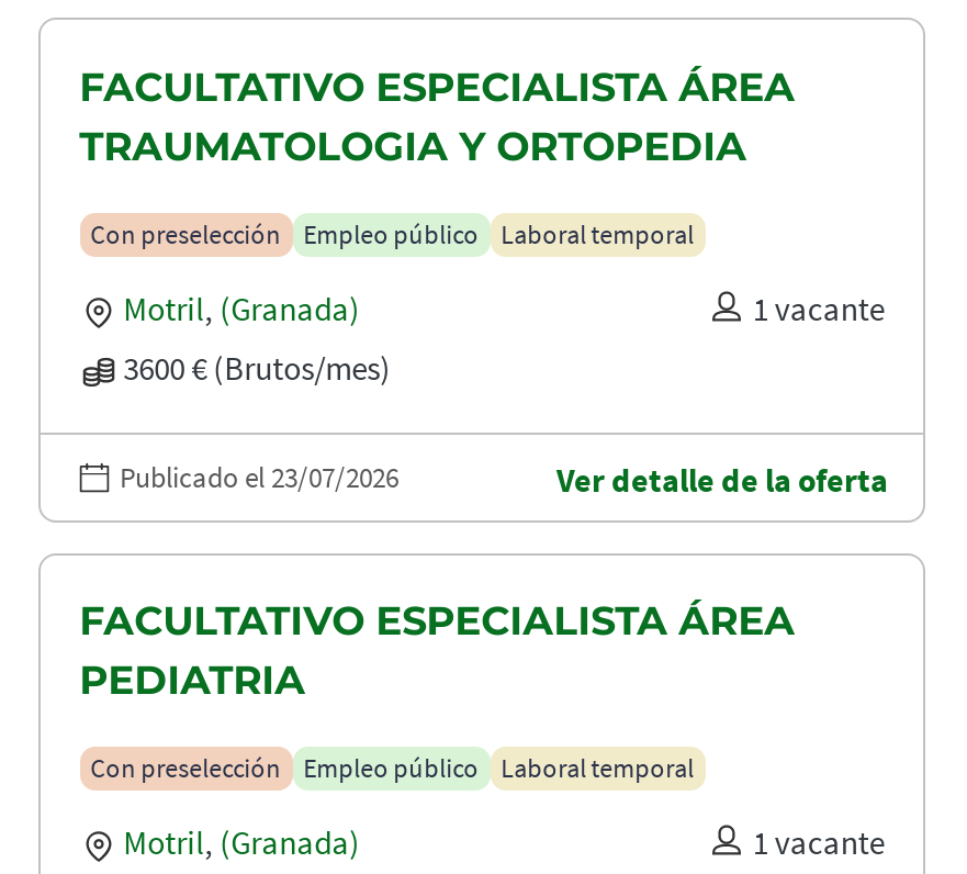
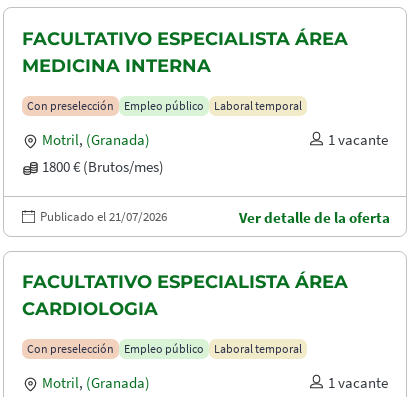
[79,123,747,171] TRAUMATOLOGIA Y ORTOPEDIA -> [22,55,211,77] MEDICINA INTERNA
[123,347,391,388] 3600 € (Brutos/mes) -> [42,157,164,176] 1800 € (Brutos/mes)
[120,459,398,496] Publicado el 23/07/2026 -> [40,208,167,225] Publicado el 21/07/2026
[79,657,305,706] PEDIATRIA -> [22,298,158,320] CARDIOLOGIA

